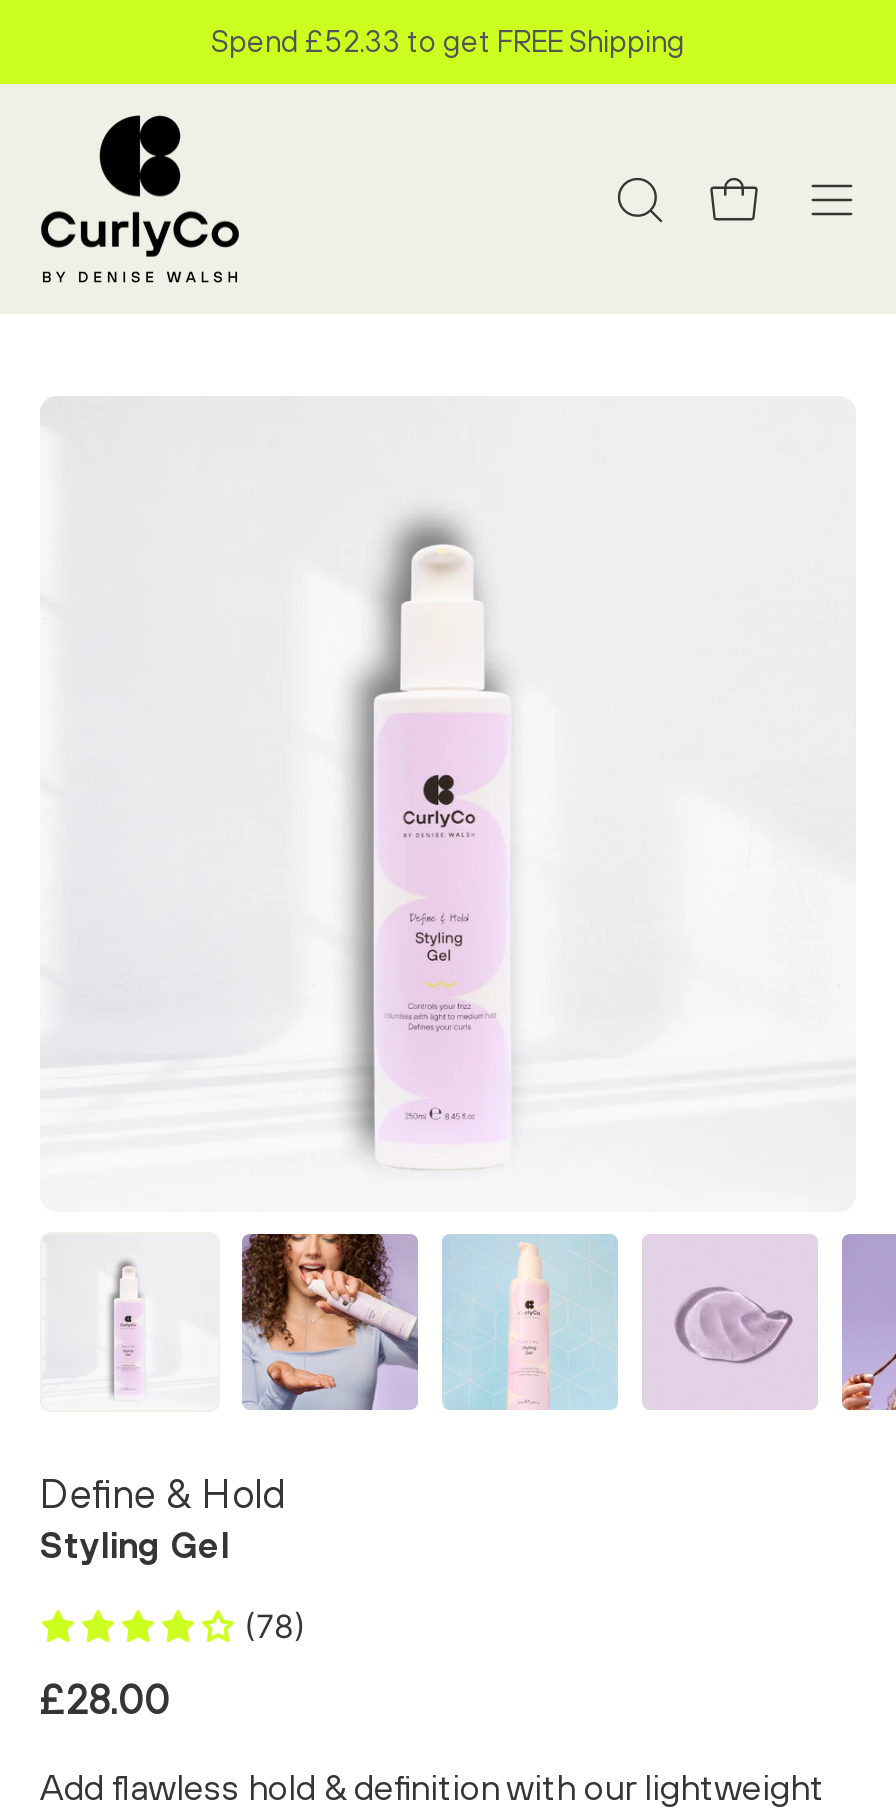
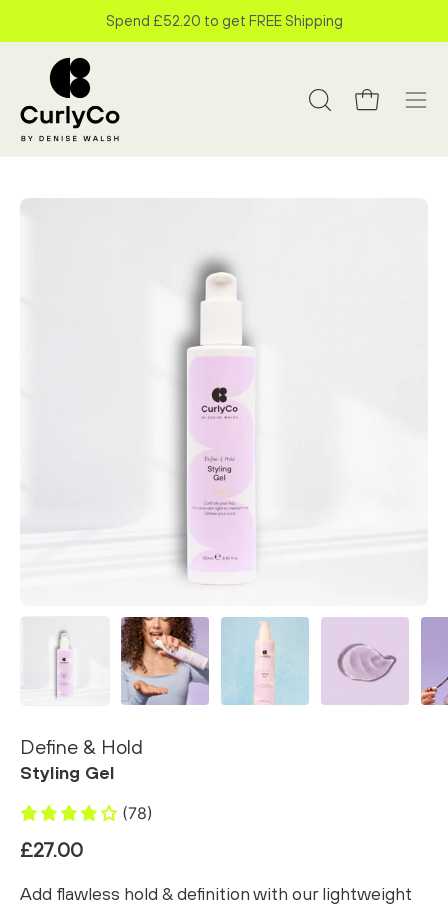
[211,24,685,58] Spend £52.33 to get FREE Shipping -> [105,12,342,29] Spend £52.20 to get FREE Shipping
[40,1676,170,1722] £28.00 -> [20,838,83,861] £27.00

